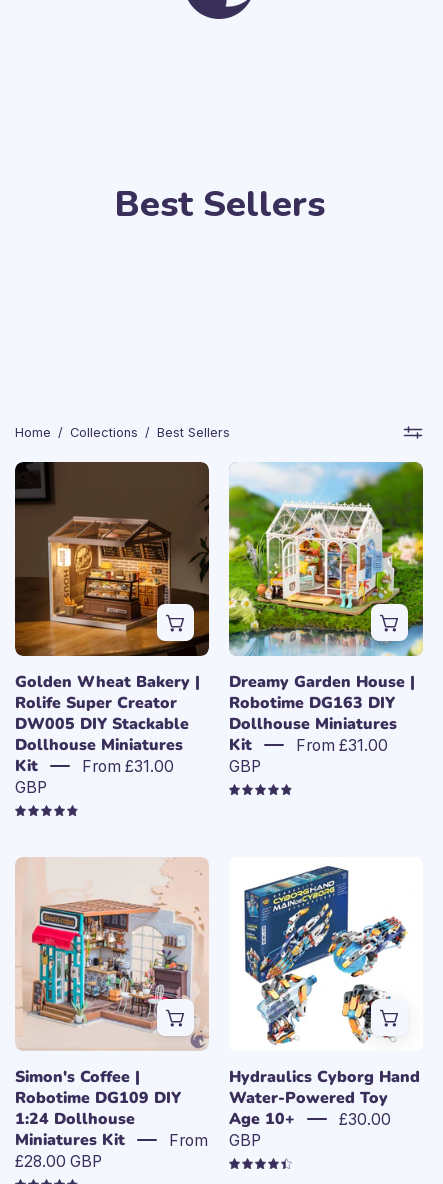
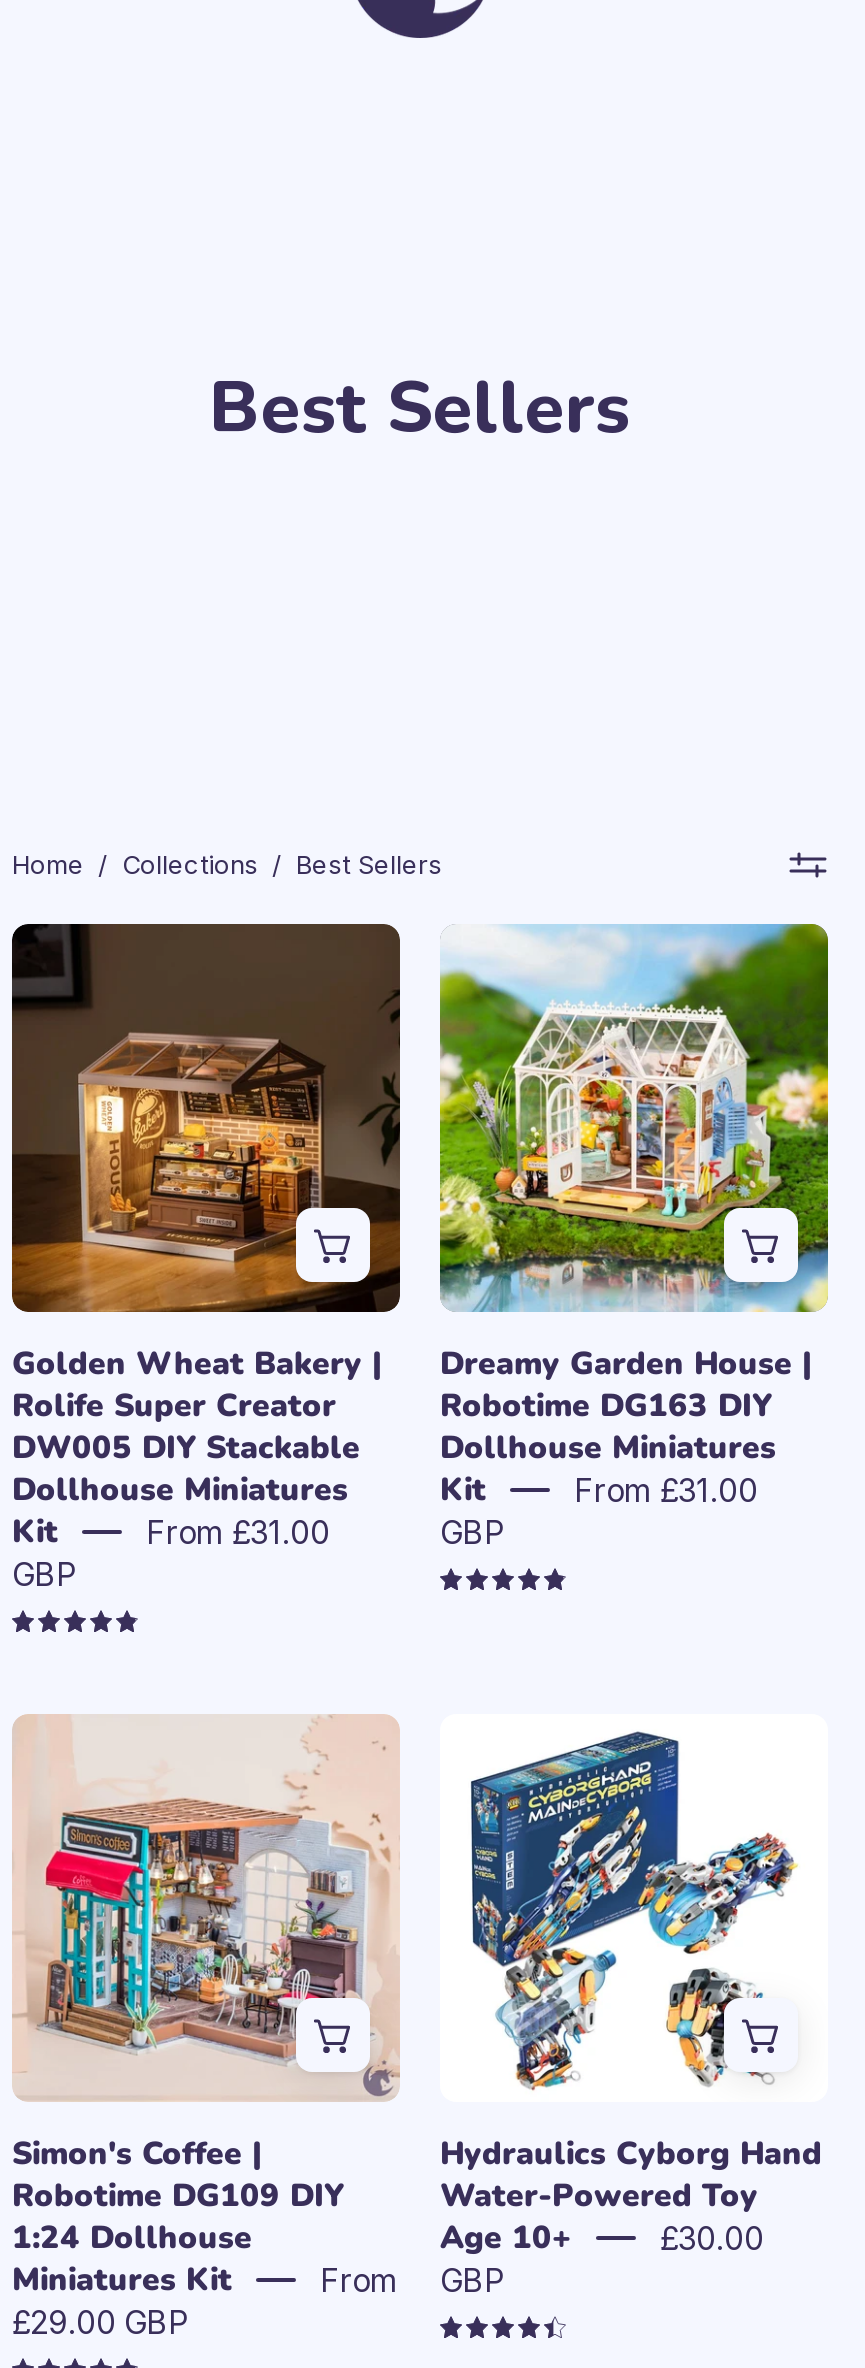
[15,1152,102,1171] £28.00 GBP -> [12,2304,188,2342] £29.00 GBP

